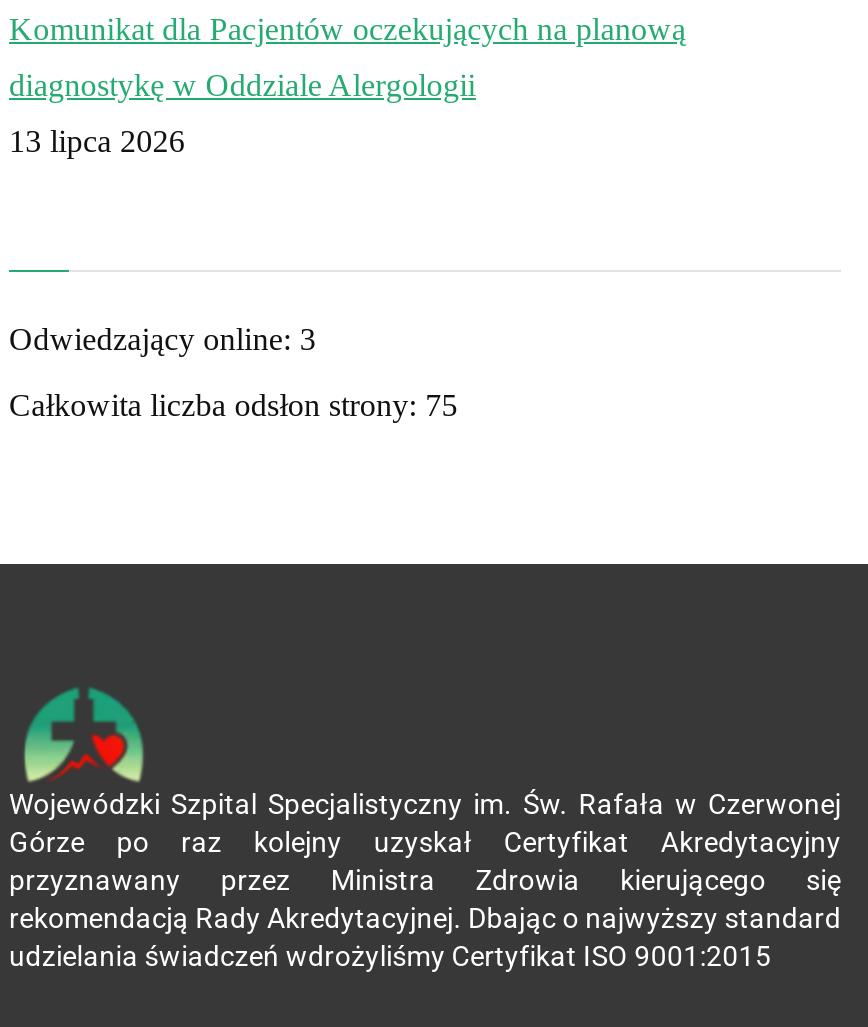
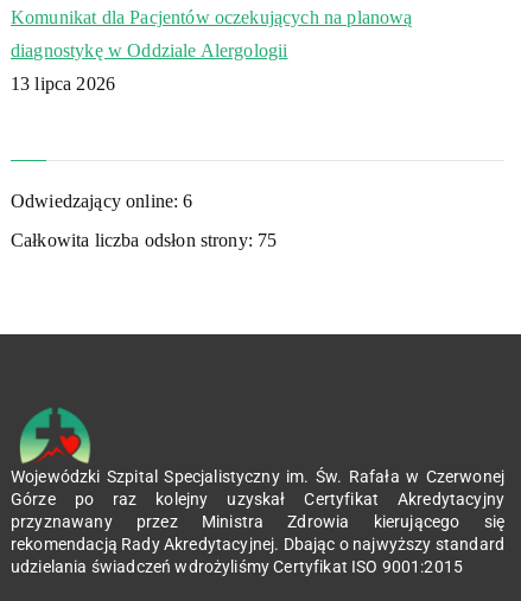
[9,323,316,357] Odwiedzający online: 3 -> [11,191,193,211] Odwiedzający online: 6

